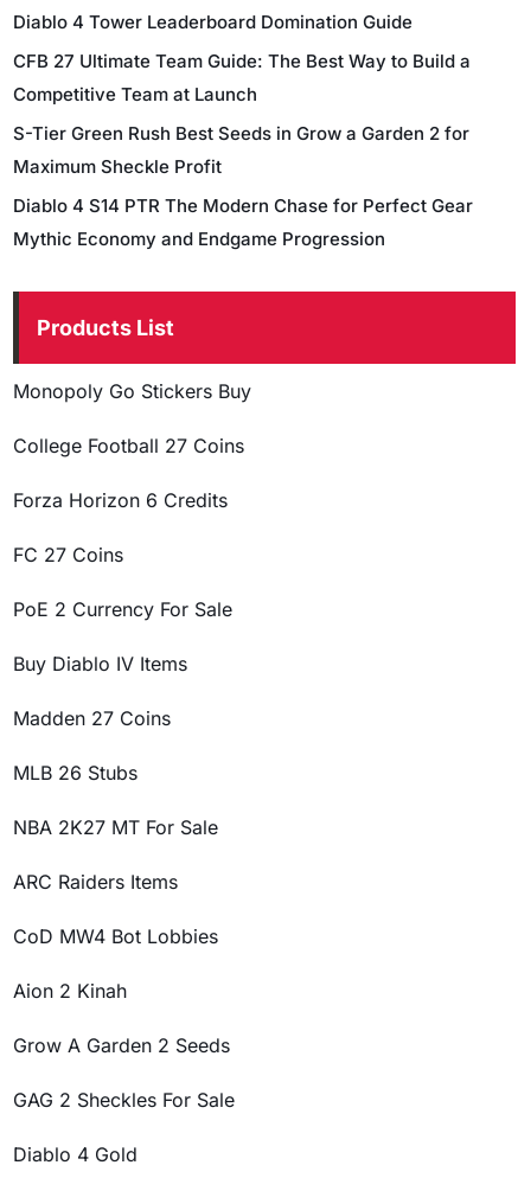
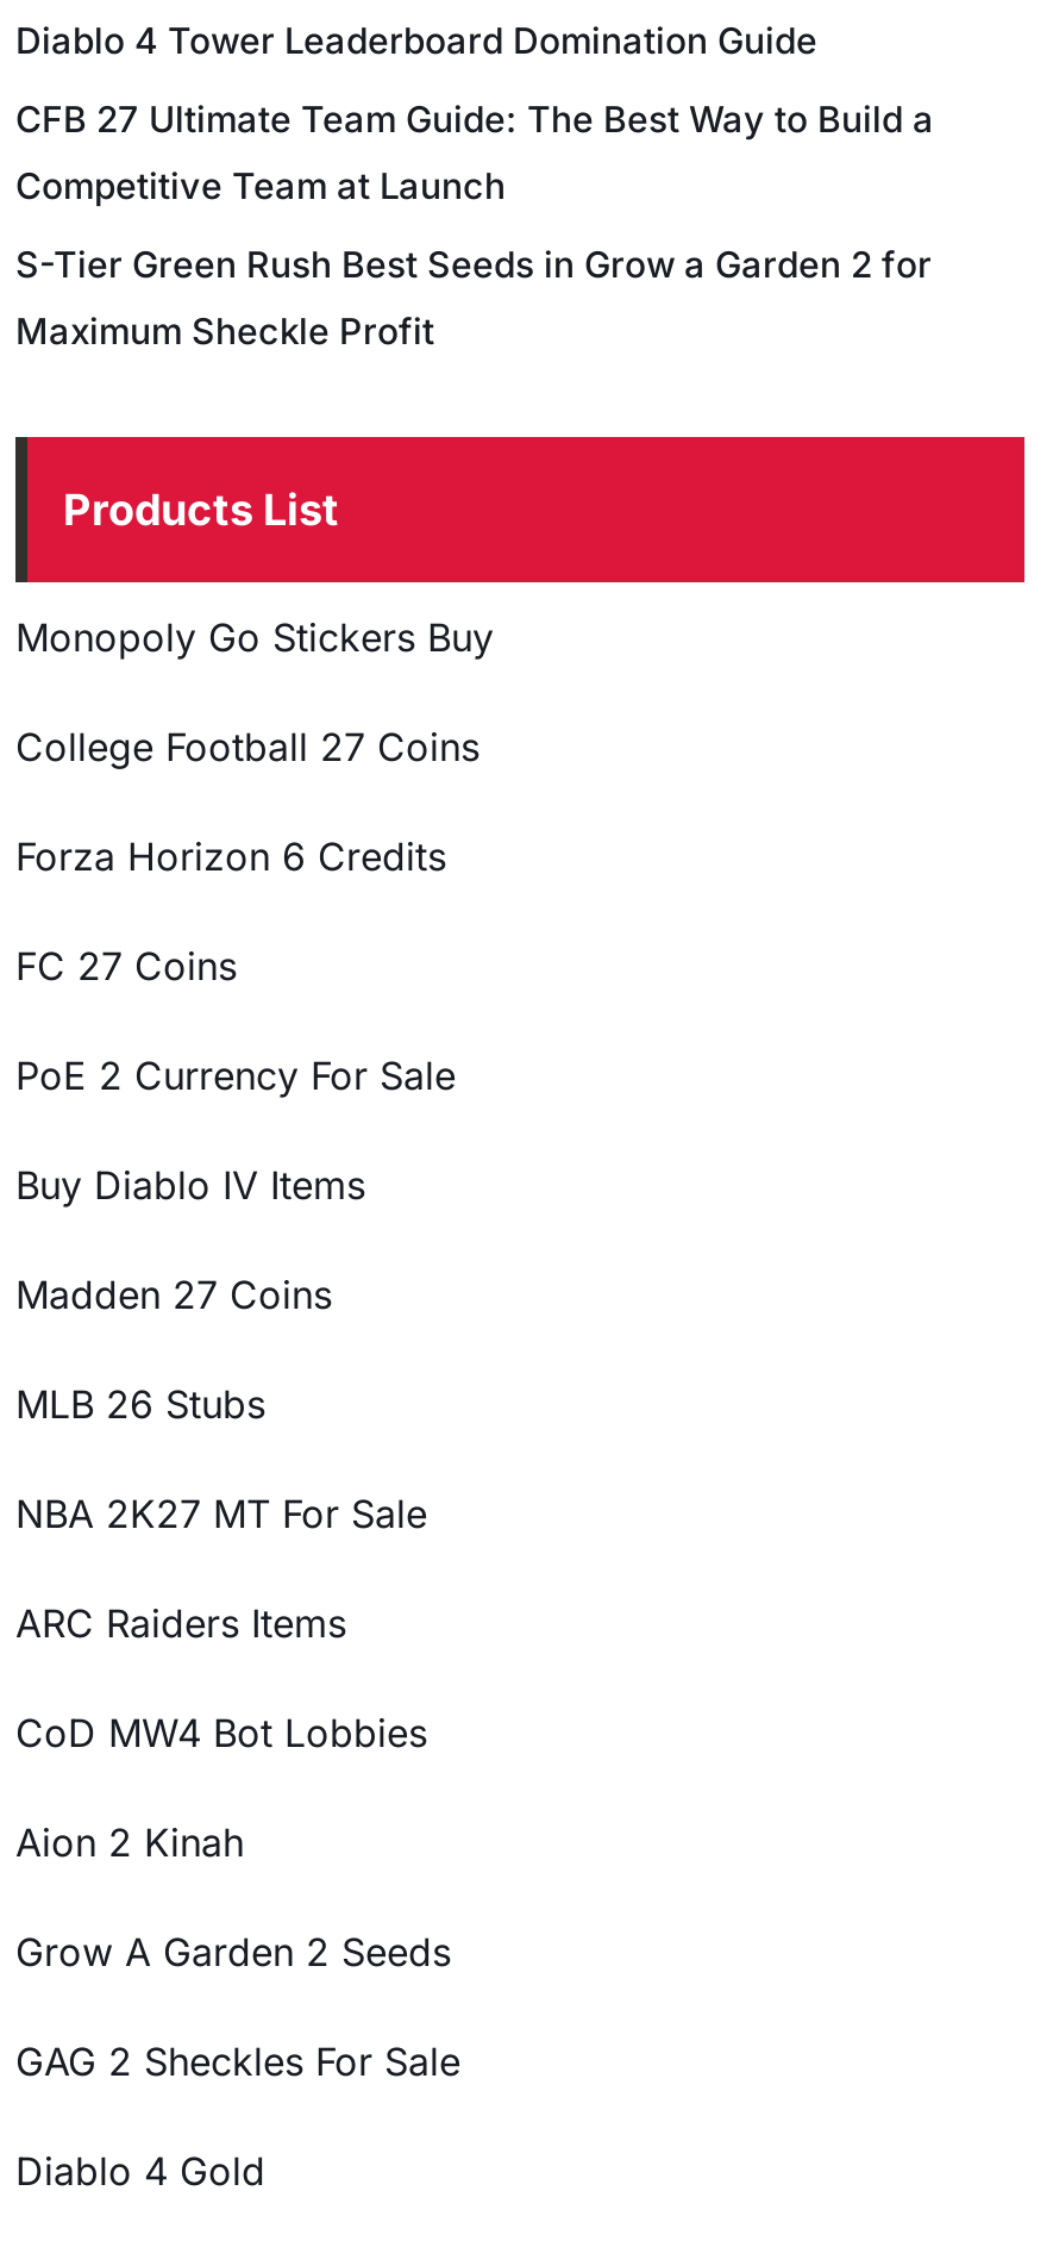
[13,194,473,250] Diablo 4 S14 PTR The Modern Chase for Perfect Gear | Mythic Economy and Endgame Progression -> none

